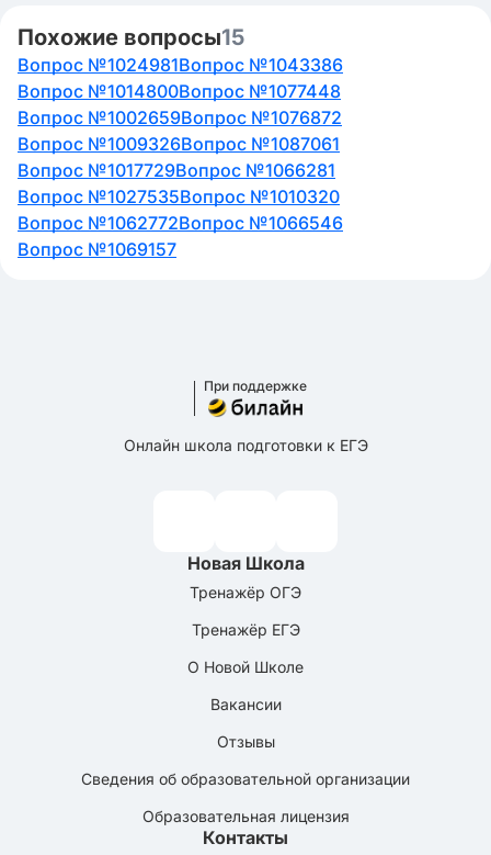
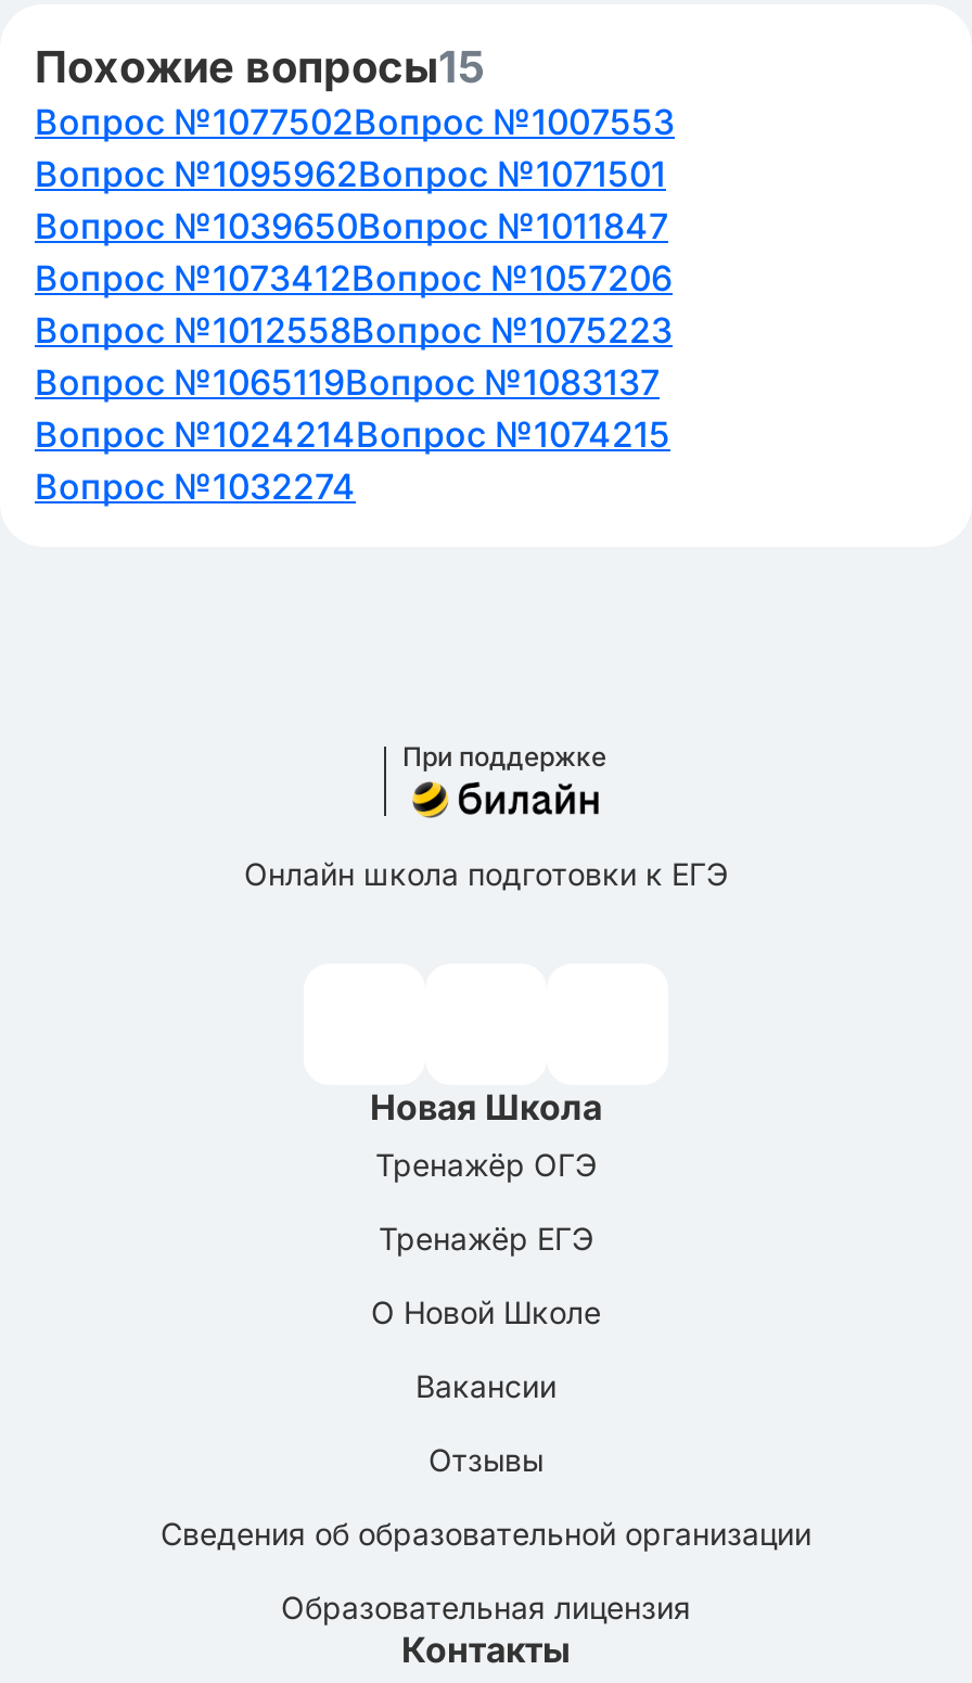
[18,54,343,76] Вопрос №1024981Вопрос №1043386 -> [35,100,675,143] Вопрос №1077502Вопрос №1007553
[18,80,341,102] Вопрос №1014800Вопрос №1077448 -> [35,152,666,195] Вопрос №1095962Вопрос №1071501
[18,106,342,128] Вопрос №1002659Вопрос №1076872 -> [35,204,668,247] Вопрос №1039650Вопрос №1011847
[18,133,340,155] Вопрос №1009326Вопрос №1087061 -> [35,256,673,299] Вопрос №1073412Вопрос №1057206
[18,159,335,181] Вопрос №1017729Вопрос №1066281 -> [35,308,673,352] Вопрос №1012558Вопрос №1075223
[18,185,340,207] Вопрос №1027535Вопрос №1010320 -> [35,360,660,404] Вопрос №1065119Вопрос №1083137
[18,212,343,234] Вопрос №1062772Вопрос №1066546 -> [35,412,670,456] Вопрос №1024214Вопрос №1074215
[18,238,176,260] Вопрос №1069157 -> [35,464,356,508] Вопрос №1032274

